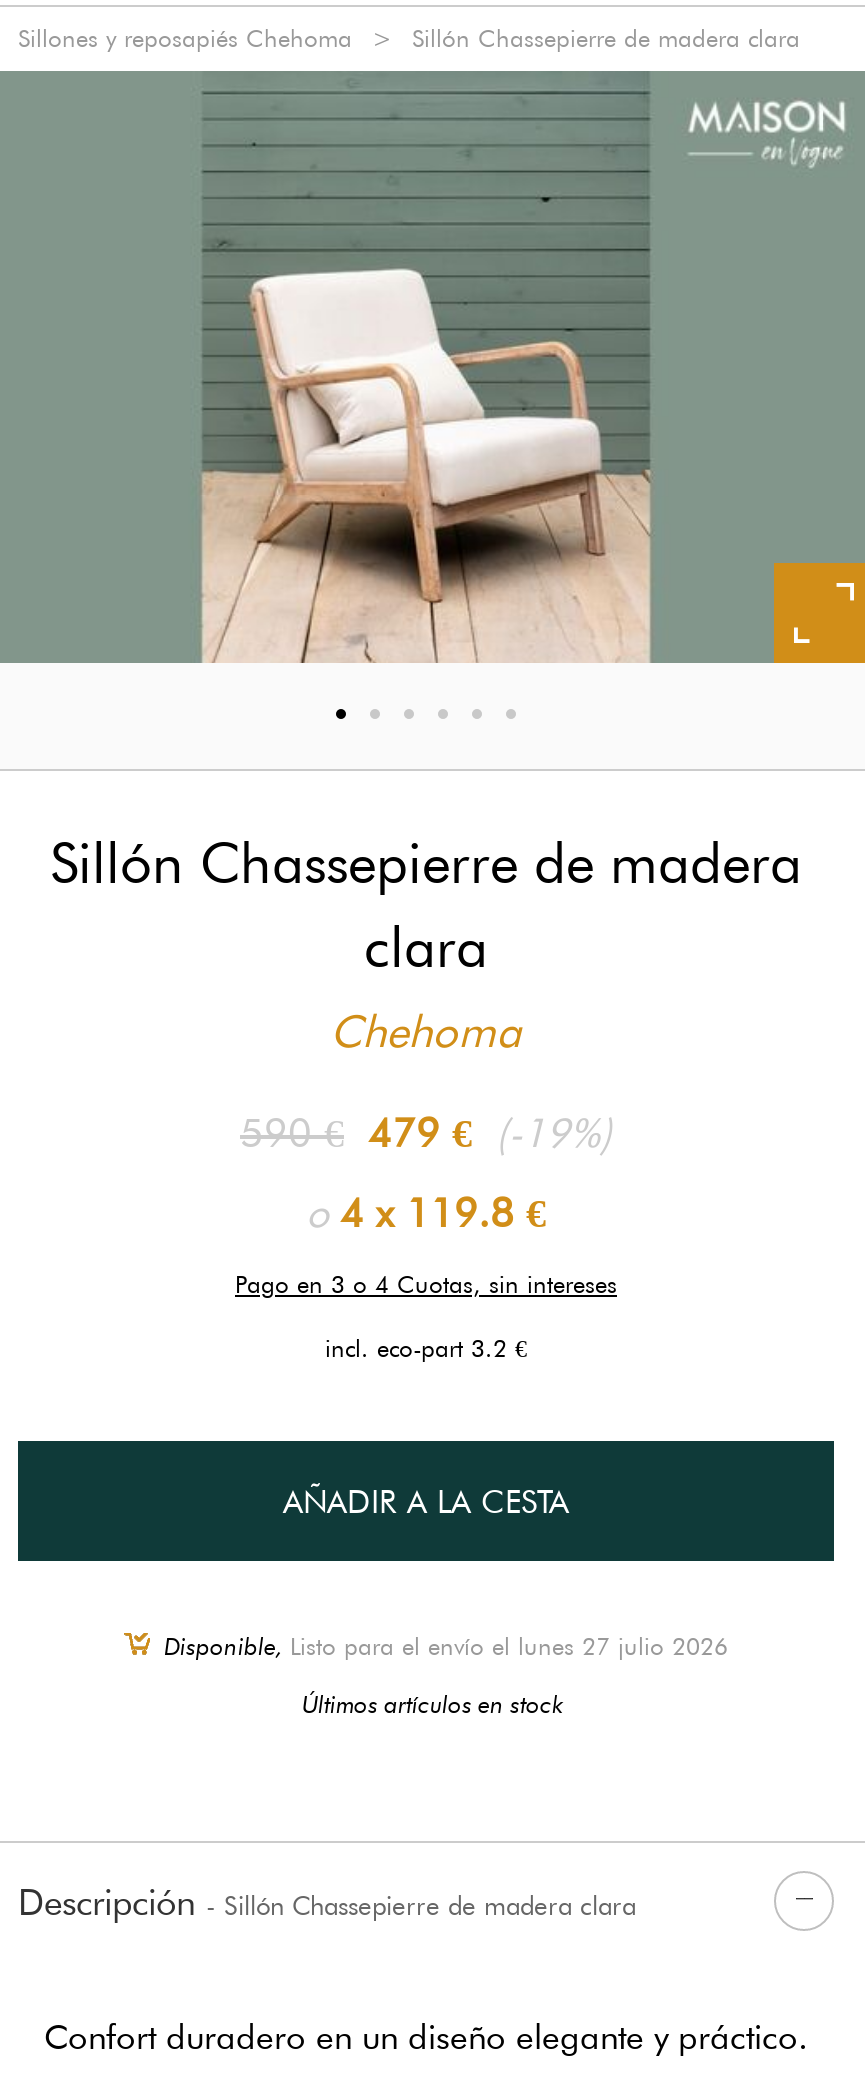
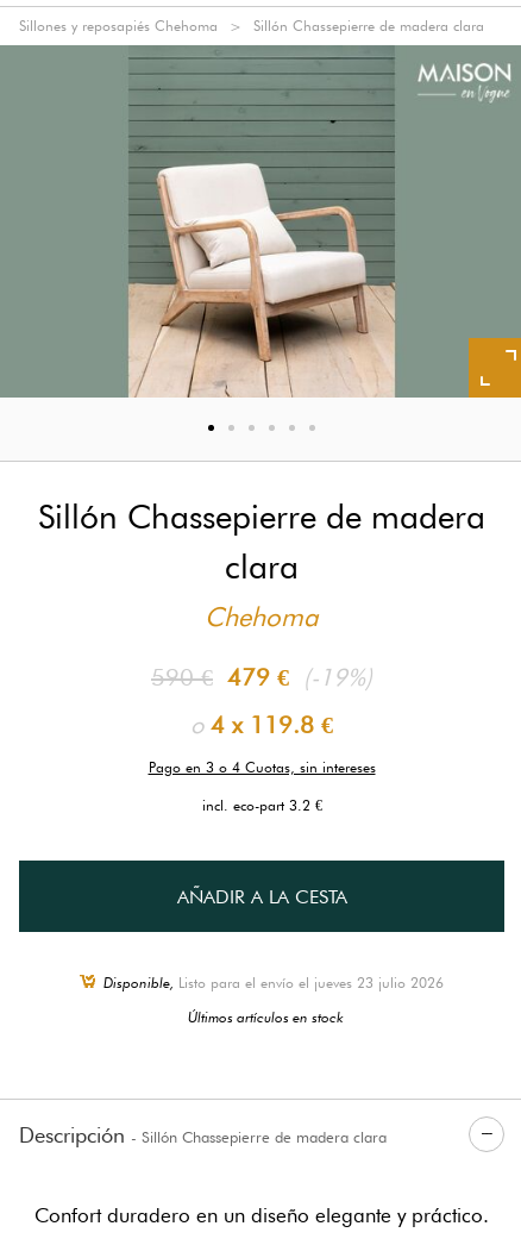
[164,1630,728,1660] Disponible, Listo para el envío el lunes 27 julio 2026 -> [103,973,444,991] Disponible, Listo para el envío el jueves 23 julio 2026

